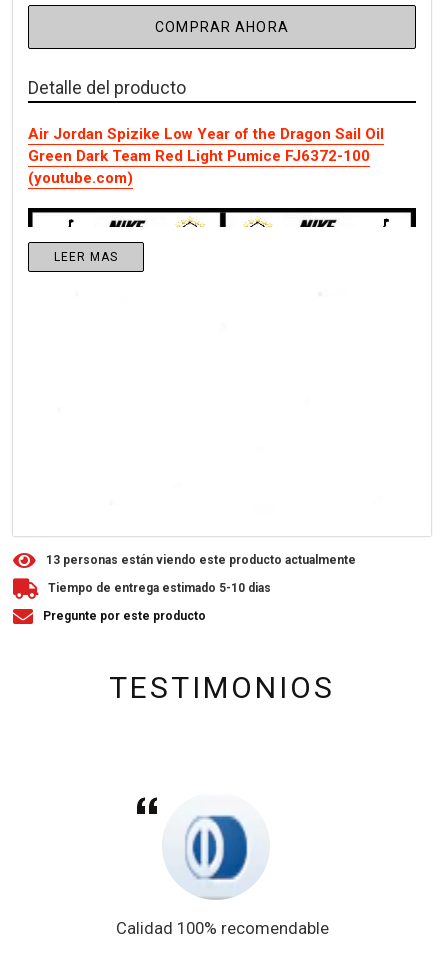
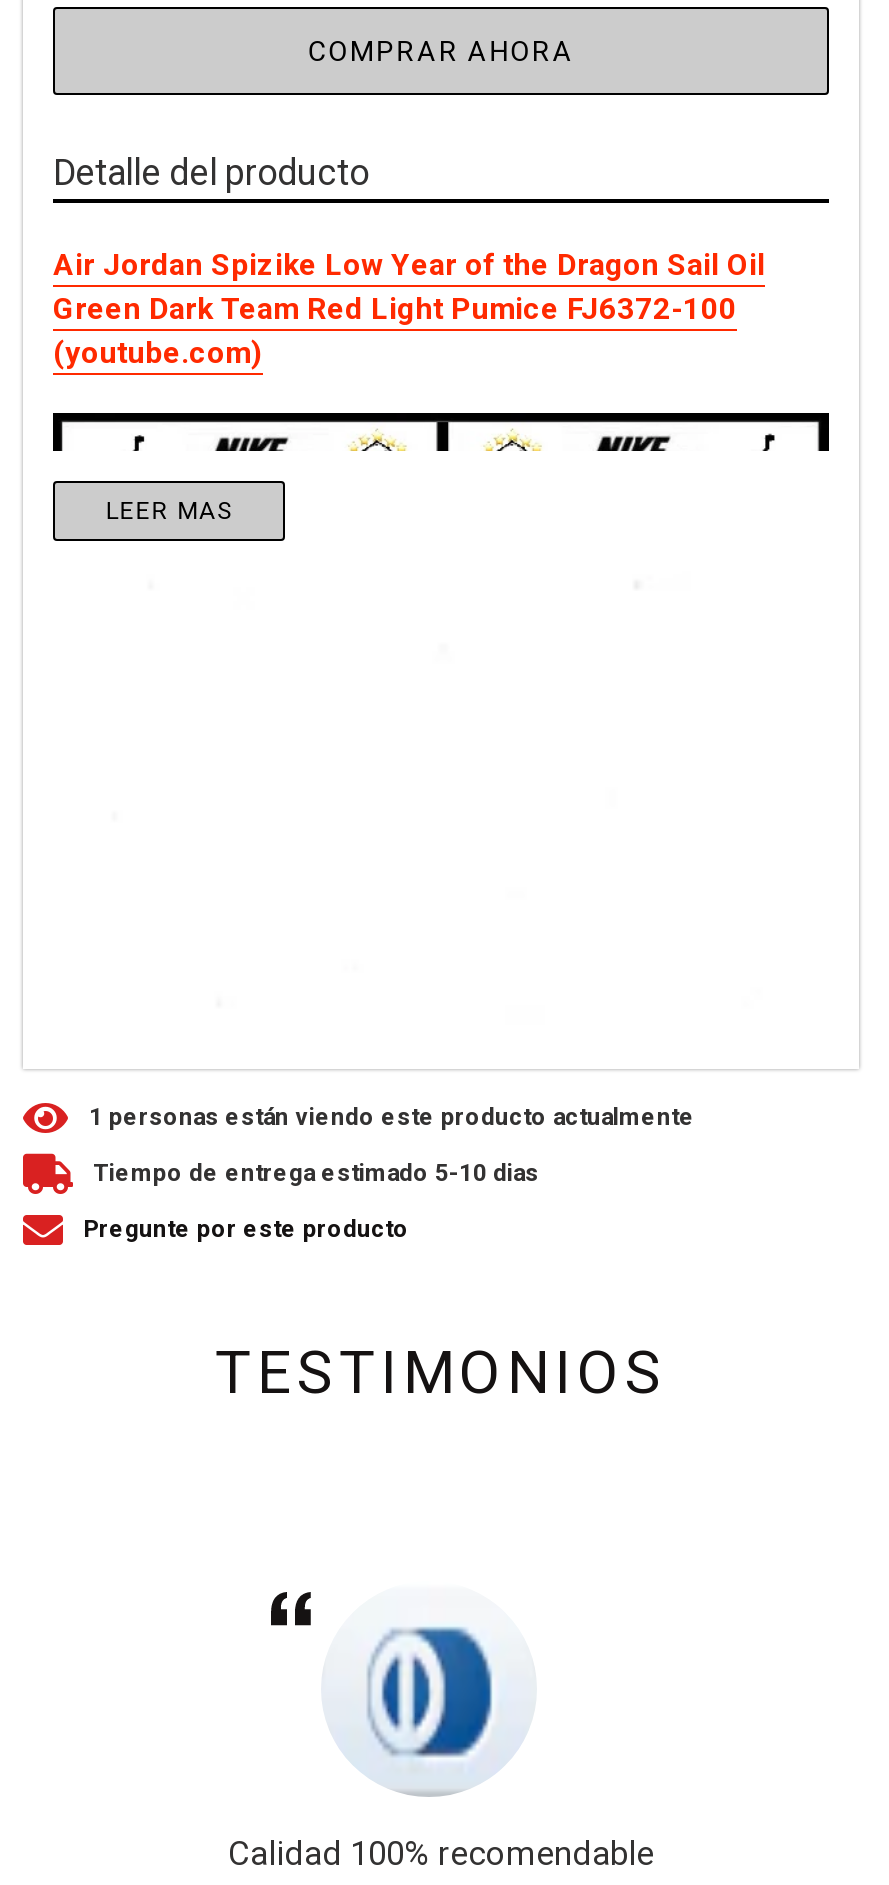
[46,553,356,567] 1 3 personas están viendo este producto actualmente -> [89,1104,695,1132] 1 personas están viendo este producto actualmente

